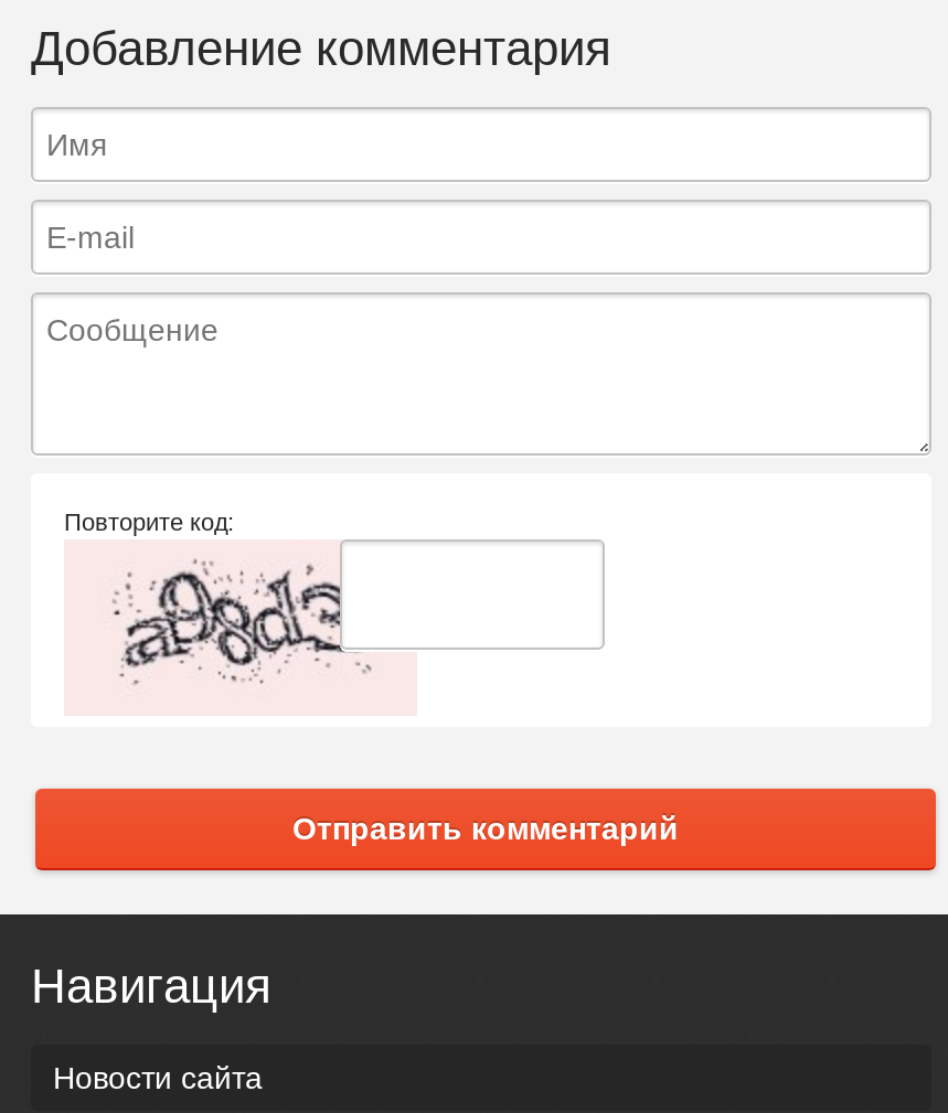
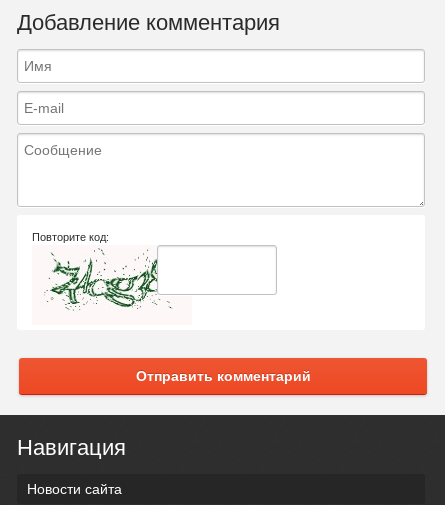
[106,557,371,687] [image] -> [49,249,158,310] [image]

